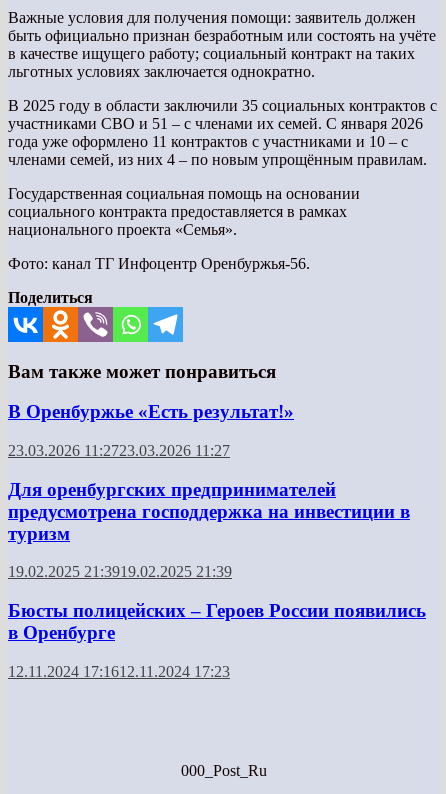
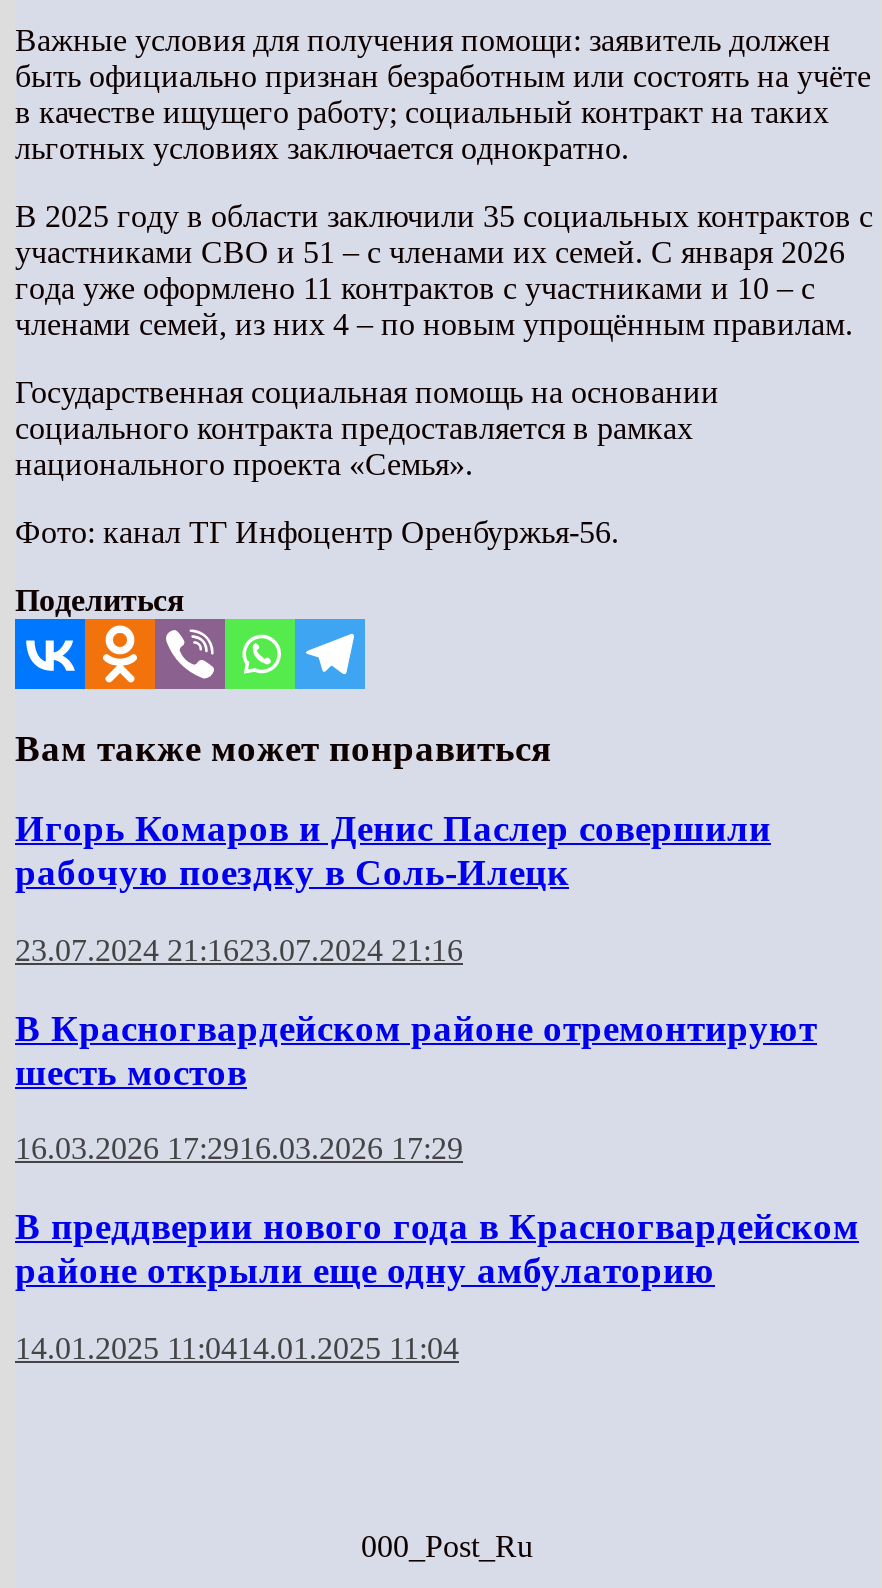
[8,401,294,422] В Оренбуржье «Есть результат!» -> [15,807,771,893] Игорь Комаров и Денис Паслер совершили | рабочую поездку в Соль-Илецк
[8,442,230,459] 23.03.2026 11:2723.03.2026 11:27 -> [15,933,463,967] 23.07.2024 21:1623.07.2024 21:16
[8,479,410,544] Для оренбургских предпринимателей | предусмотрена господдержка на инвестиции в | туризм -> [15,1006,817,1092] В Красногвардейском районе отремонтируют | шесть мостов
[8,563,232,580] 19.02.2025 21:3919.02.2025 21:39 -> [15,1132,463,1166] 16.03.2026 17:2916.03.2026 17:29
[8,600,426,643] Бюсты полицейских – Героев России появились | в Оренбурге -> [15,1205,859,1291] В преддверии нового года в Красногвардейском | районе открыли еще одну амбулаторию
[8,663,230,680] 12.11.2024 17:1612.11.2024 17:23 -> [15,1331,459,1365] 14.01.2025 11:0414.01.2025 11:04

